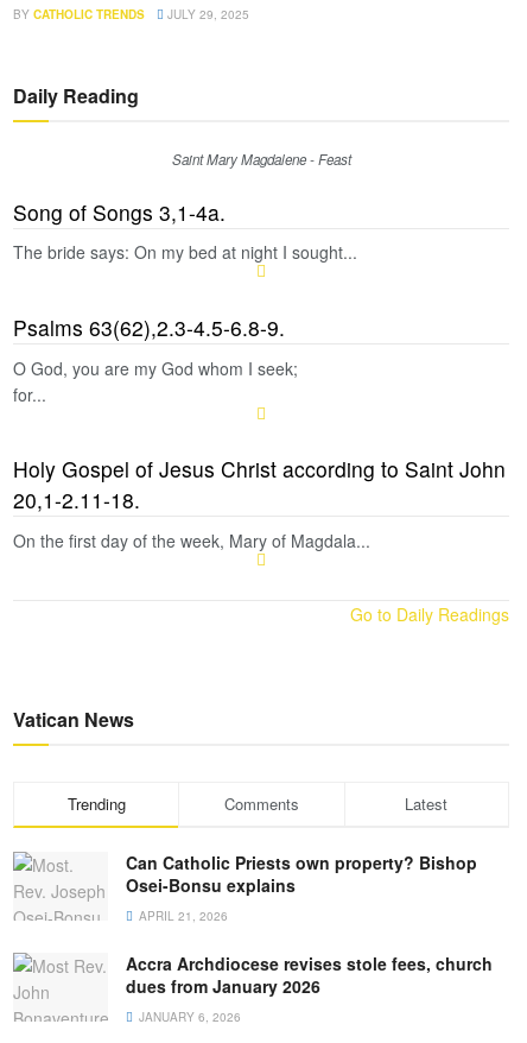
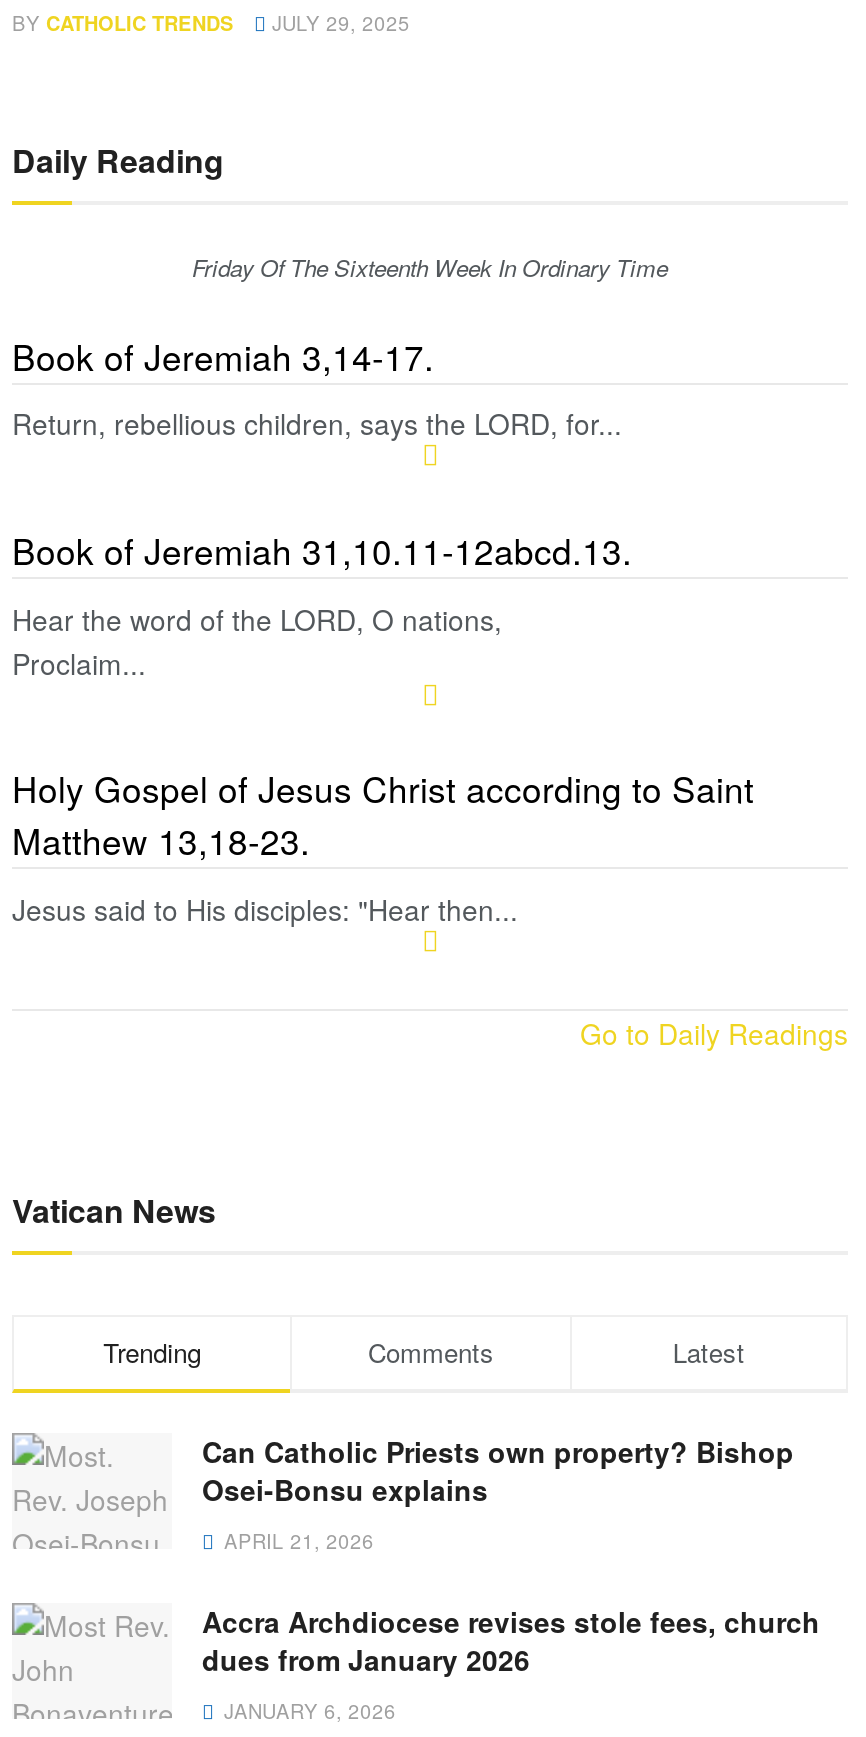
[172,150,351,169] Saint Mary Magdalene - Feast -> [192,252,668,284] Friday Of The Sixteenth Week In Ordinary Time
[13,197,226,227] Song of Songs 3,1-4a. -> [12,330,434,380] Book of Jeremiah 3,14-17.
[13,241,357,264] The bride says: On my bed at night I sought... -> [12,404,622,444] Return, rebellious children, says the LORD, for...
[13,312,285,342] Psalms 63(62),2.3-4.5-6.8-9. -> [12,525,632,575] Book of Jeremiah 31,10.11-12abcd.13.
[13,356,298,406] O God, you are my God whom I seek; | for... -> [12,598,502,682] Hear the word of the LORD, O nations, | Proclaim...
[13,454,506,515] Holy Gospel of Jesus Christ according to Saint John | 20,1-2.11-18. -> [12,763,754,865] Holy Gospel of Jesus Christ according to Saint | Matthew 13,18-23.
[13,529,370,552] On the first day of the week, Mary of Magdala... -> [12,889,518,929] Jesus said to His disciples: "Hear then...

